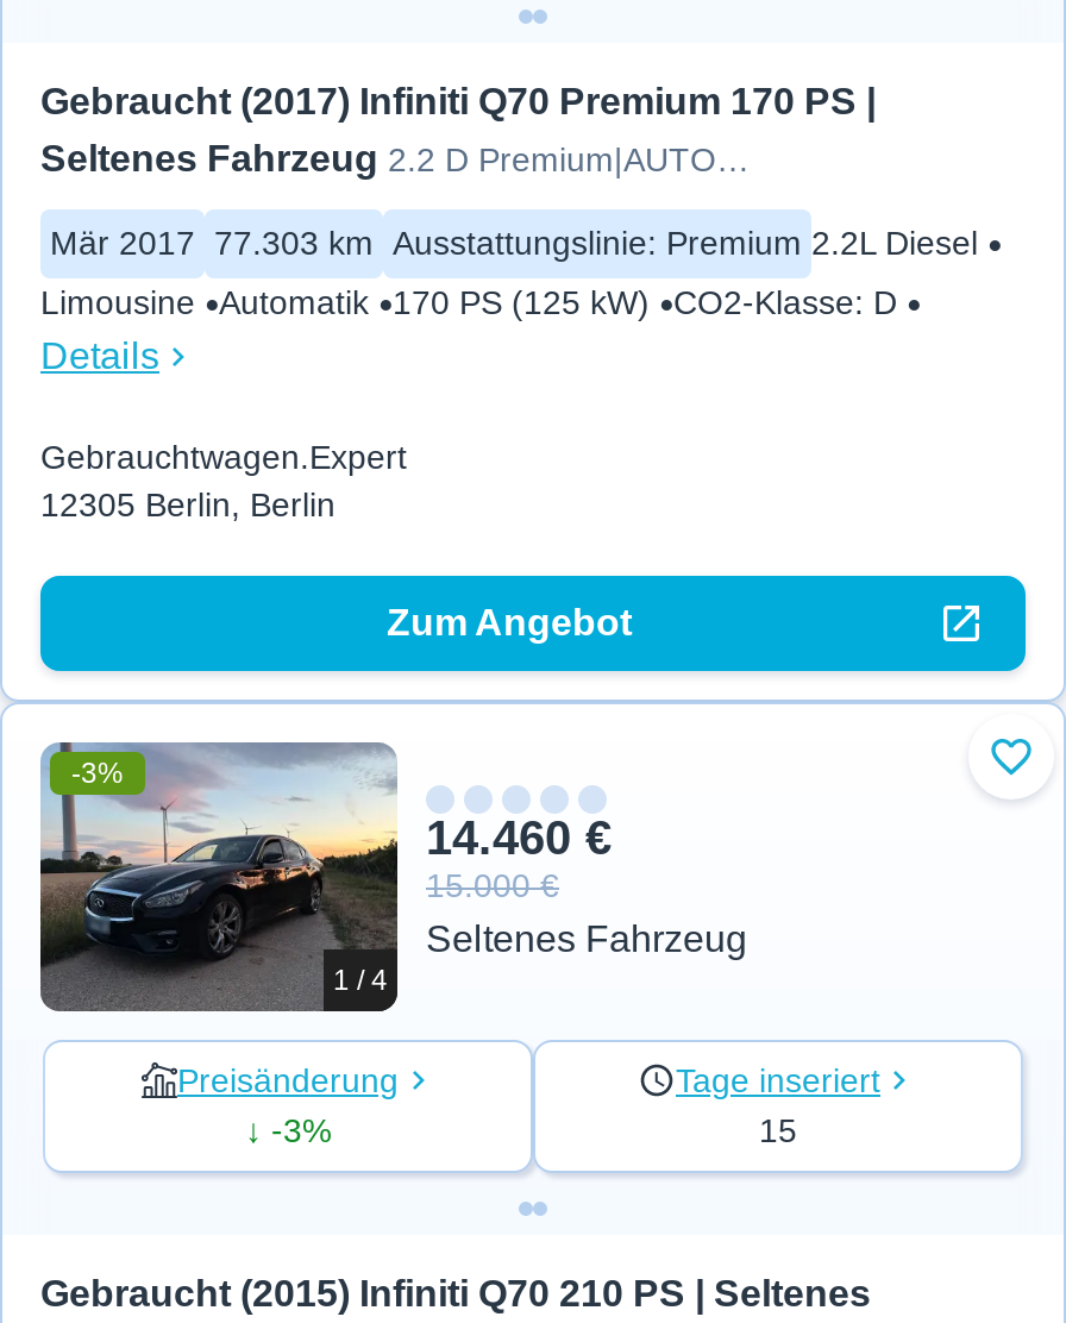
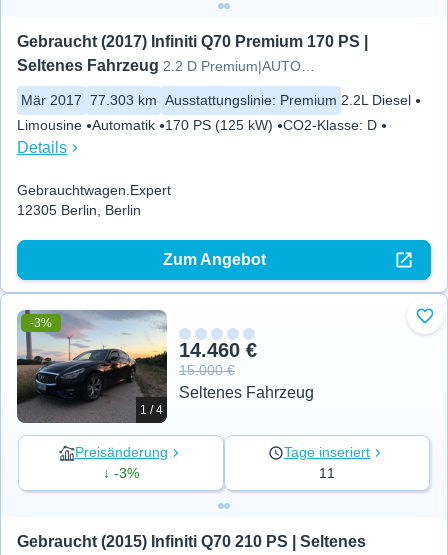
[759,1110,797,1148] 15 -> [319,465,335,481] 11

